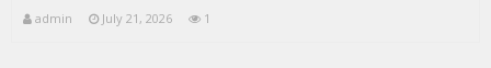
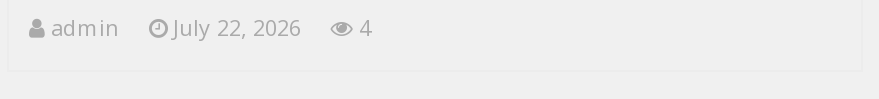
[102,10,210,26] July 21, 2026 | 1 -> [173,12,371,42] July 22, 2026 | 4

